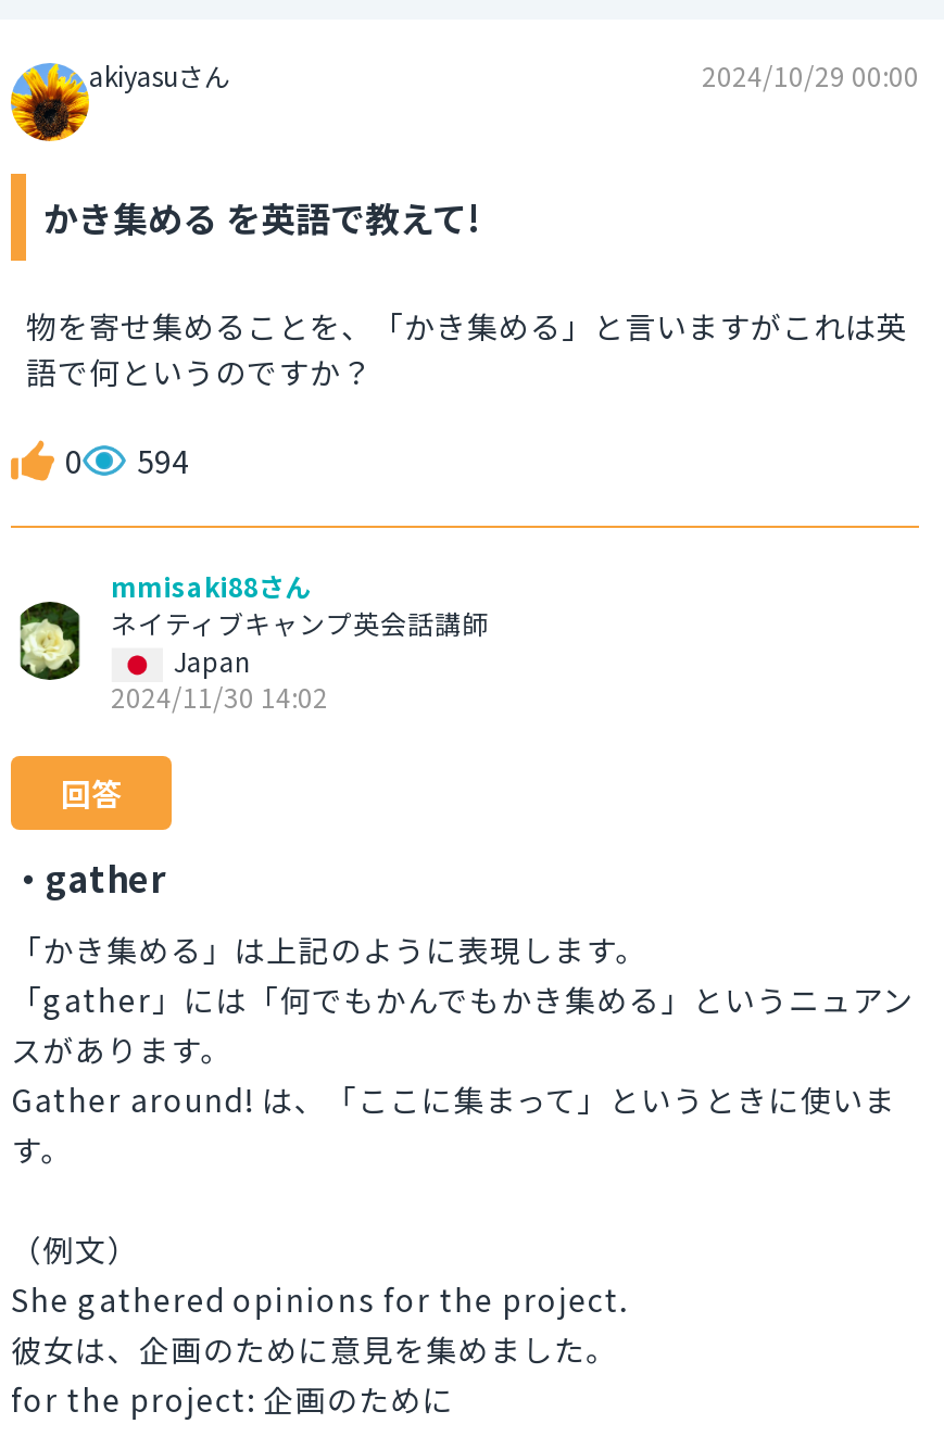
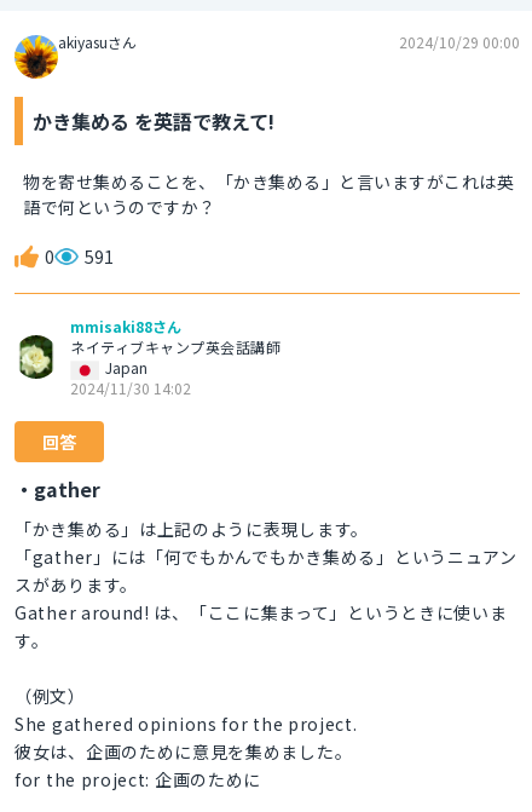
[65,440,189,483] 0 594 -> [45,245,114,269] 0 591

